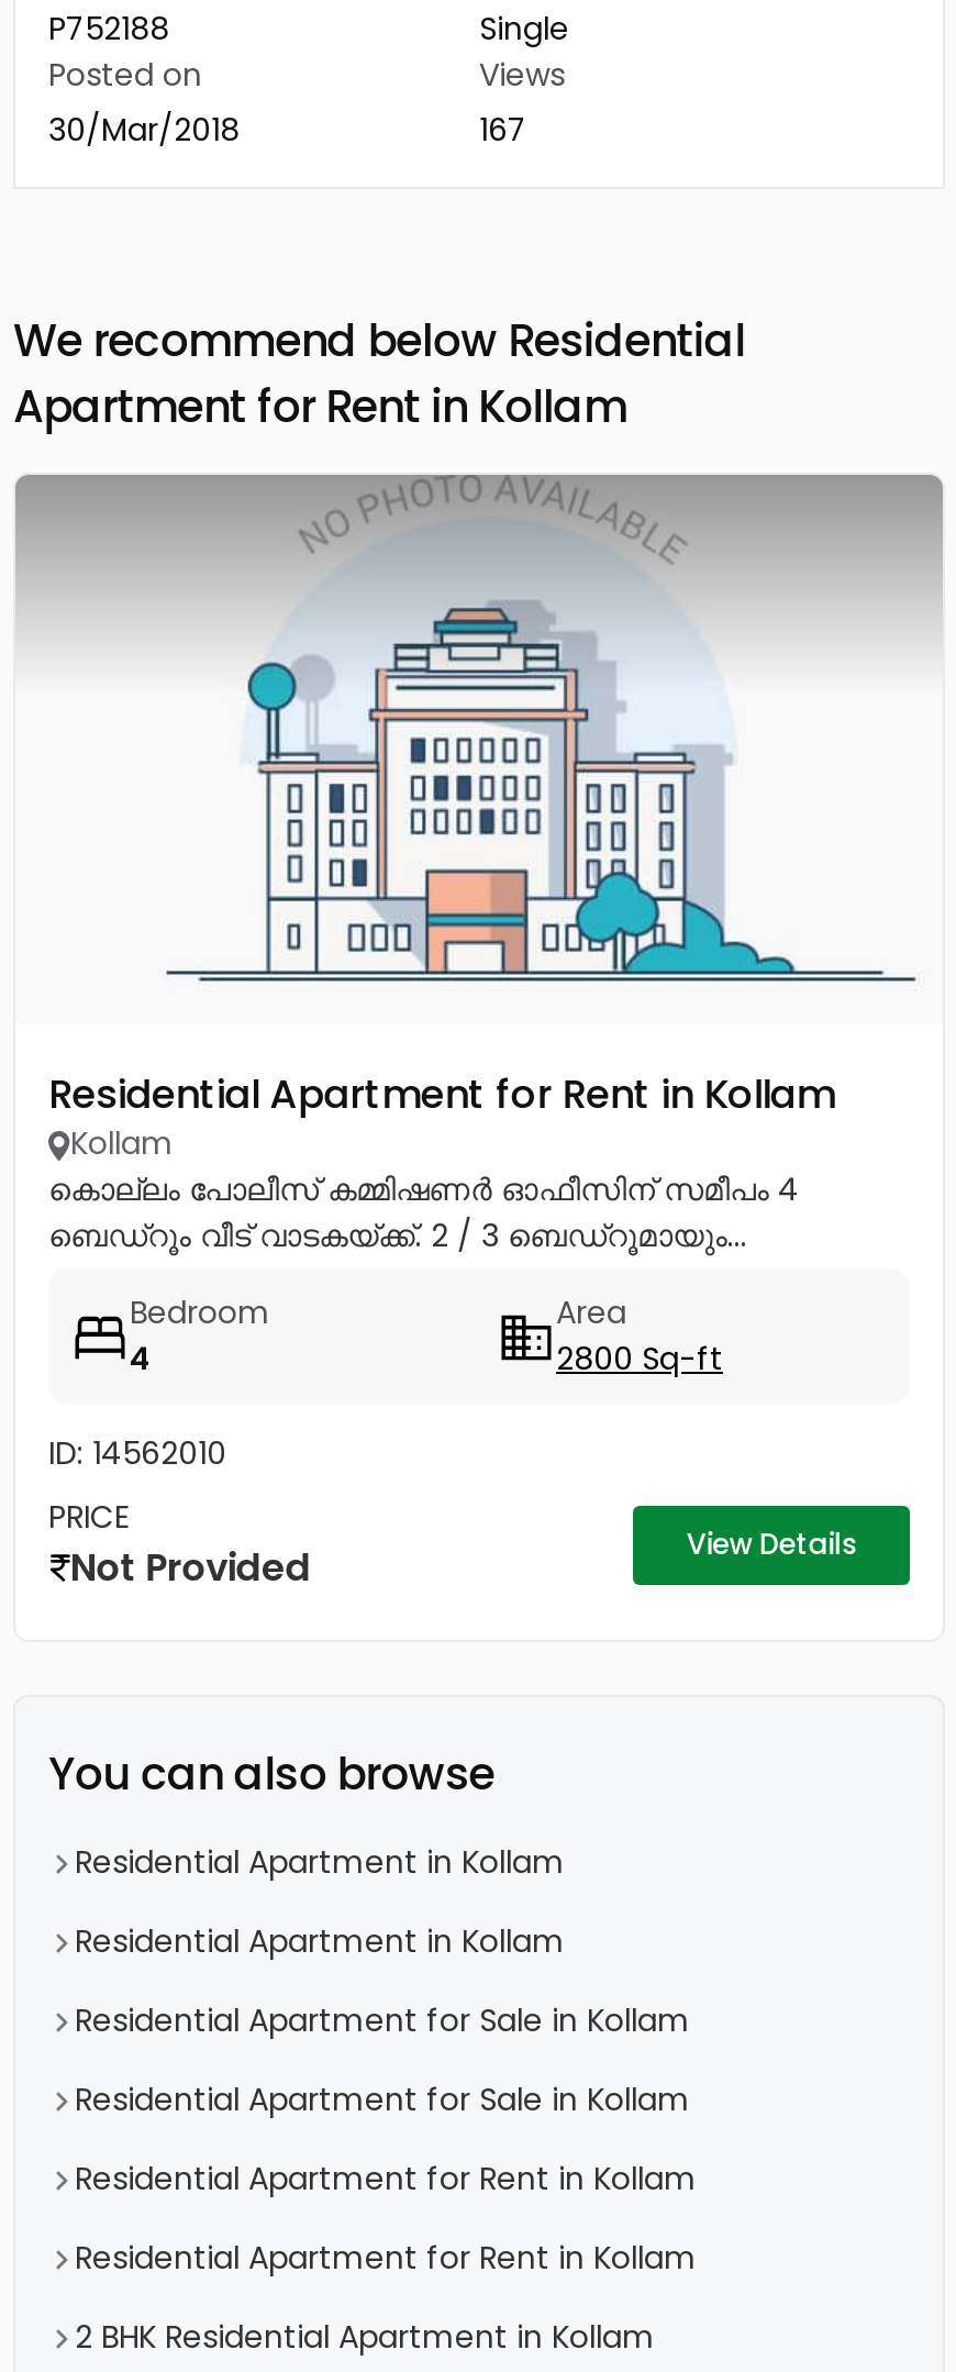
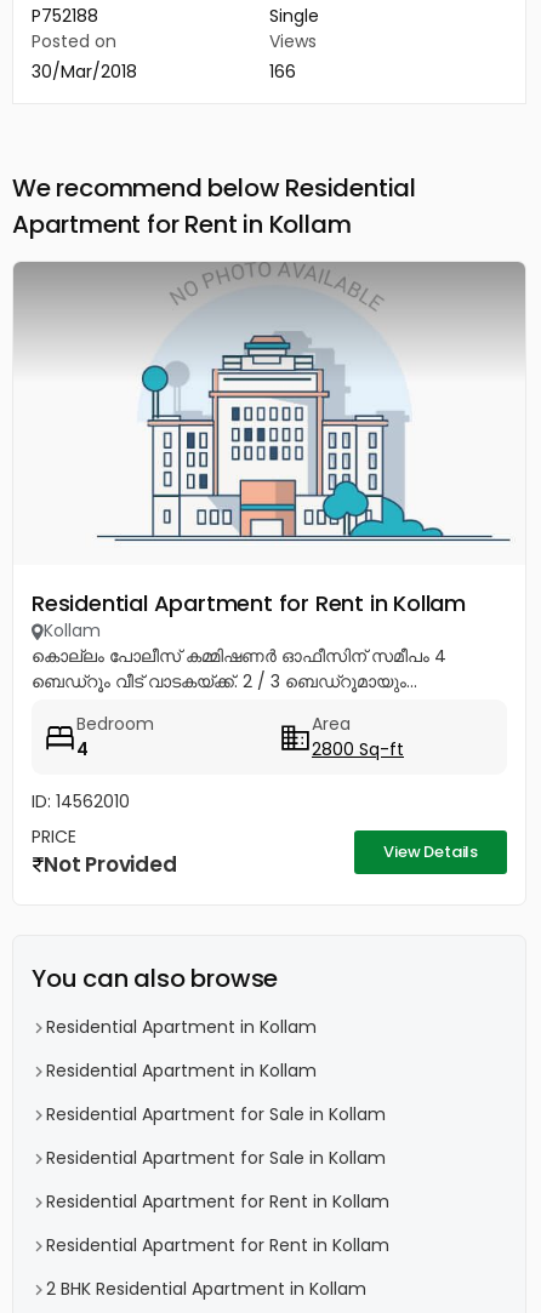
[479,108,527,152] 167 -> [269,59,296,84] 166

